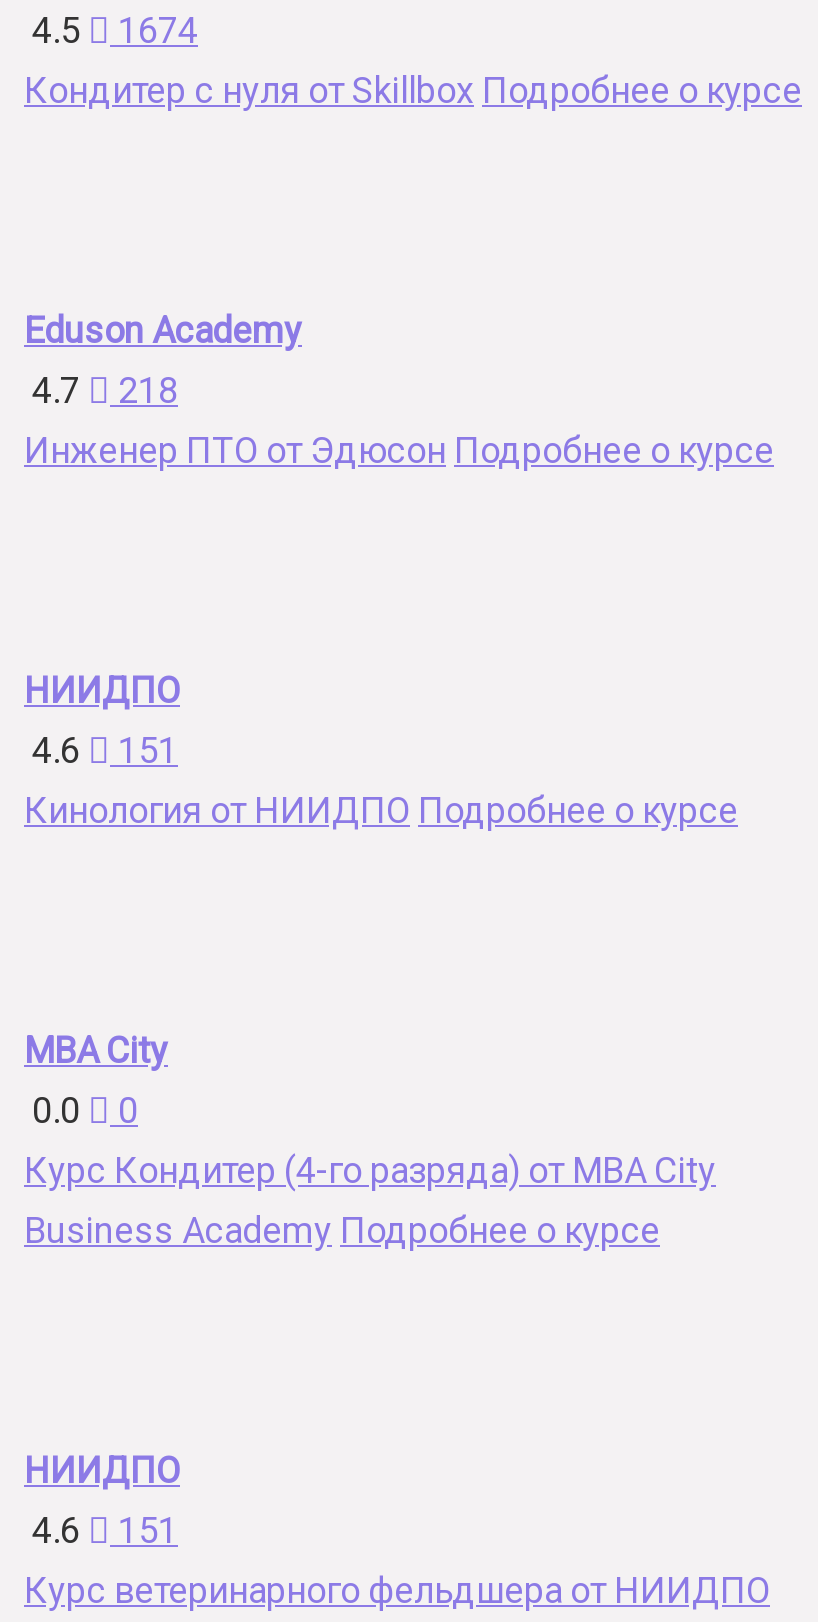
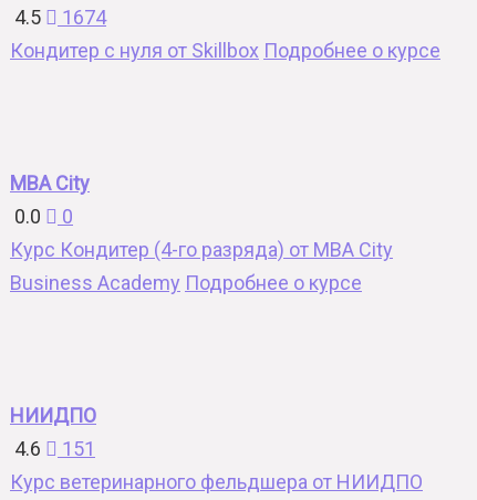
[24,309,774,471] Eduson Academy | 4.7 | 218 | Инженер ПТО от Эдюсон Подробнее о курсе -> none
[24,669,738,831] НИИДПО | 4.6 | 151 | Кинология от НИИДПО Подробнее о курсе -> none

